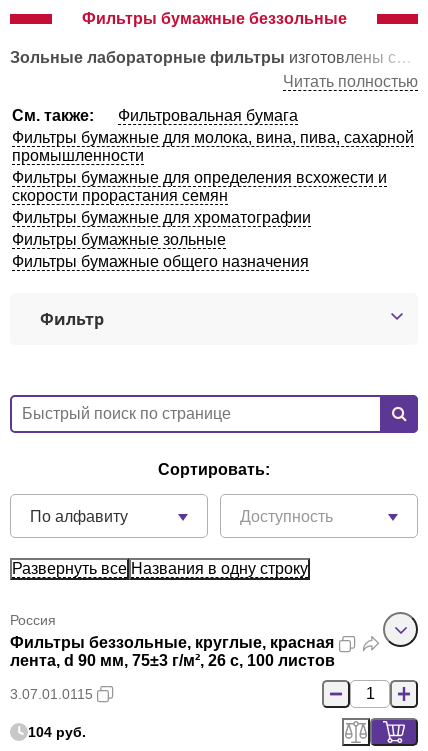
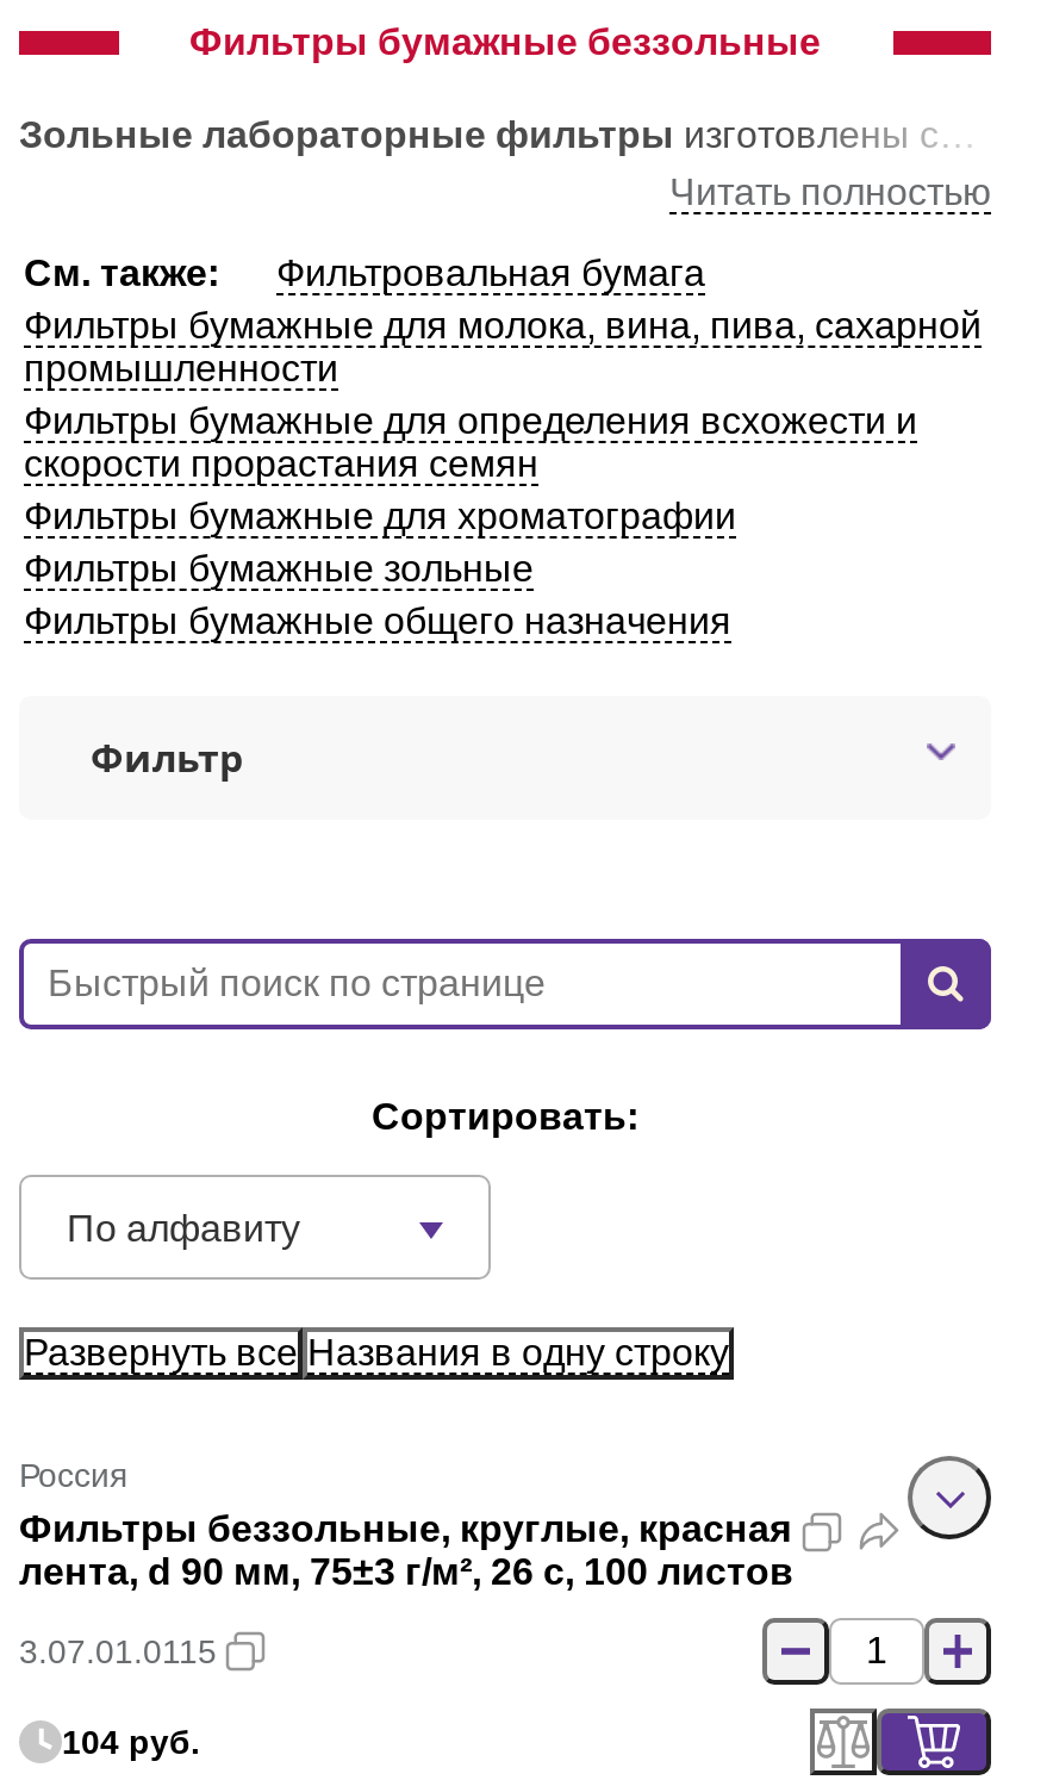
[240,508,333,525] Доступность -> none

